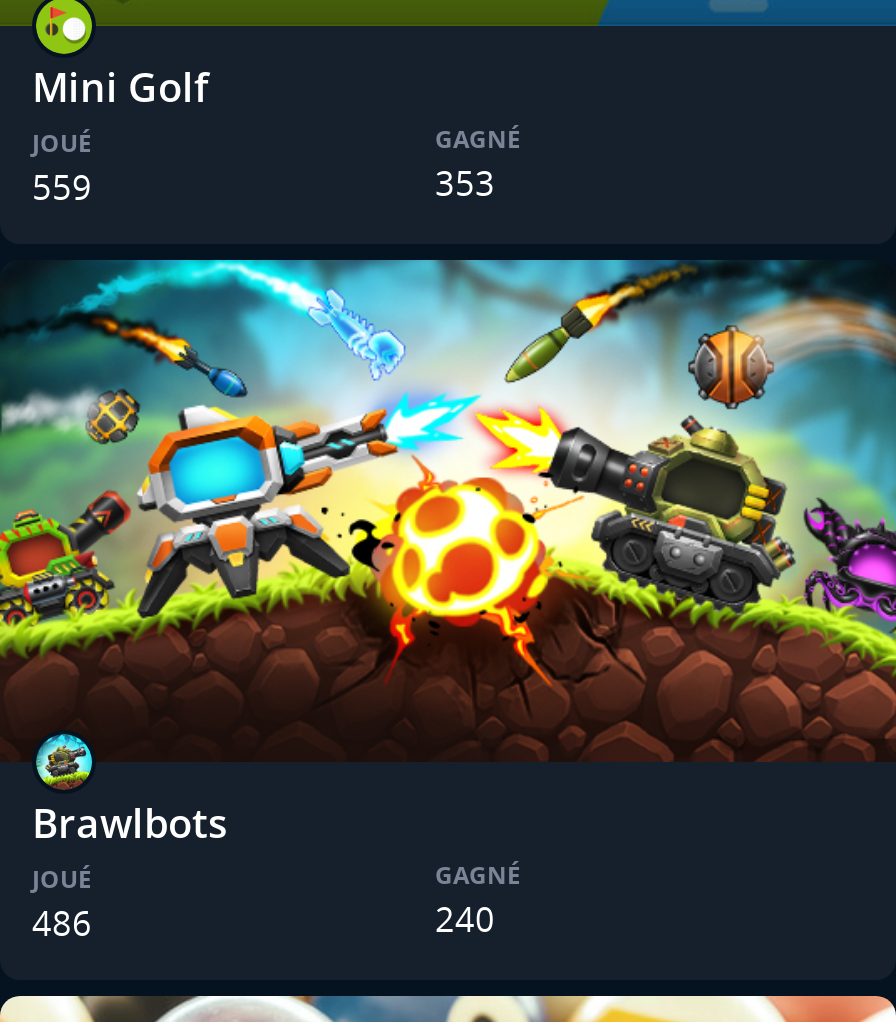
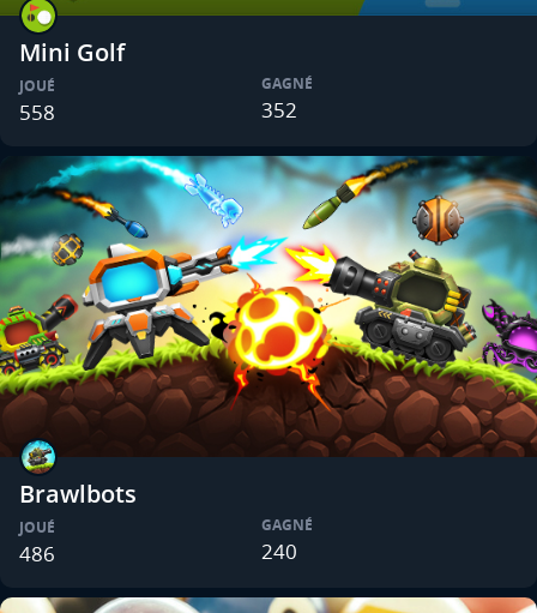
[32,164,92,210] 559 -> [19,99,55,126] 558
[435,160,495,206] 353 -> [261,96,297,124] 352

